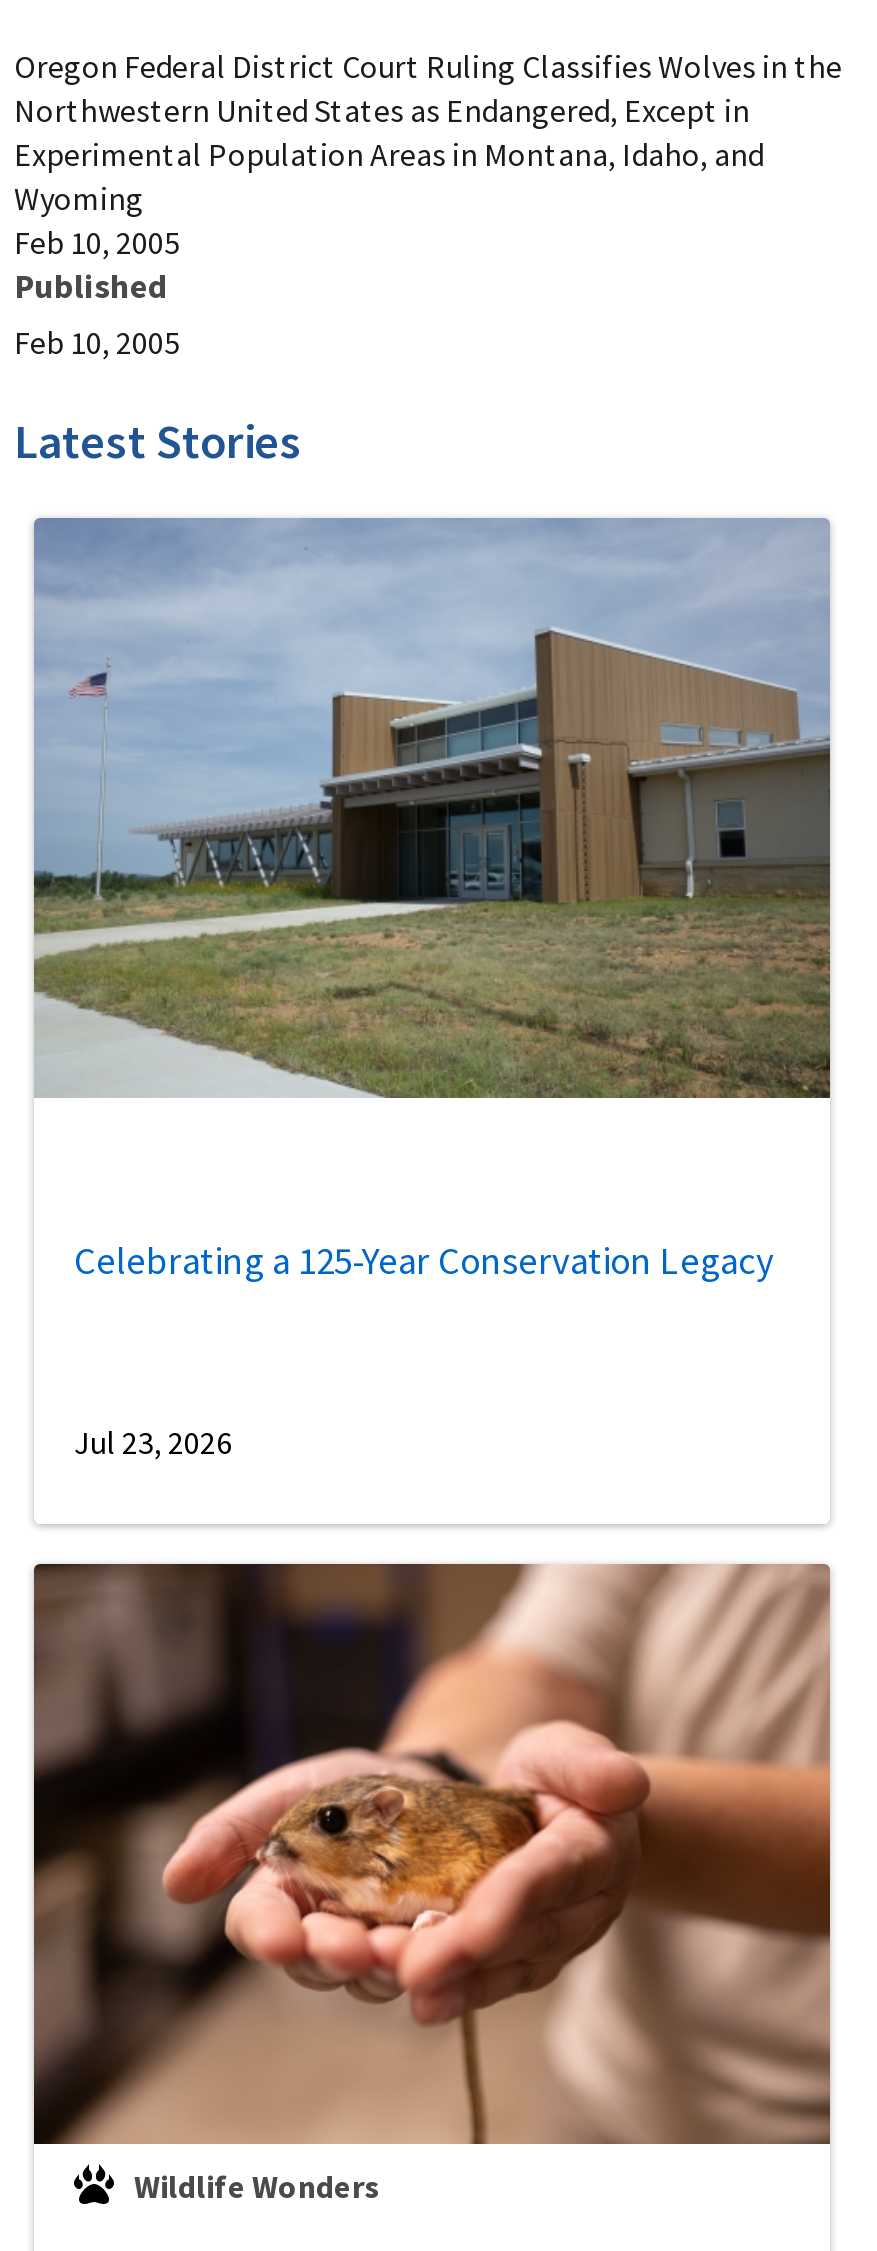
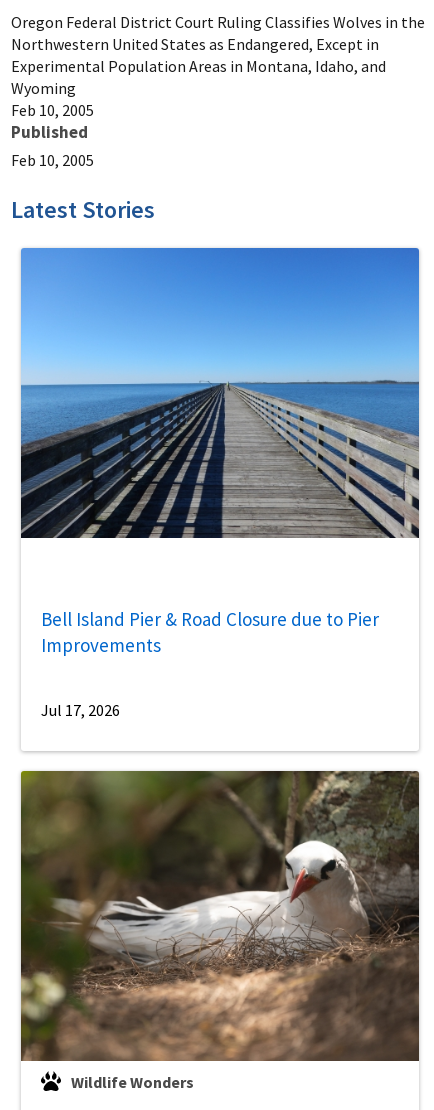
[32,518,832,1100] [image] -> [20,248,420,539] [image]
[74,1237,776,1285] Celebrating a 125-Year Conservation Legacy -> [41,607,379,657] Bell Island Pier & Road Closure due to Pier | Improvements
[74,1422,232,1462] Jul 23, 2026 -> [41,700,120,720] Jul 17, 2026
[34,1562,832,2146] [image] -> [21,770,420,1062] [image]

